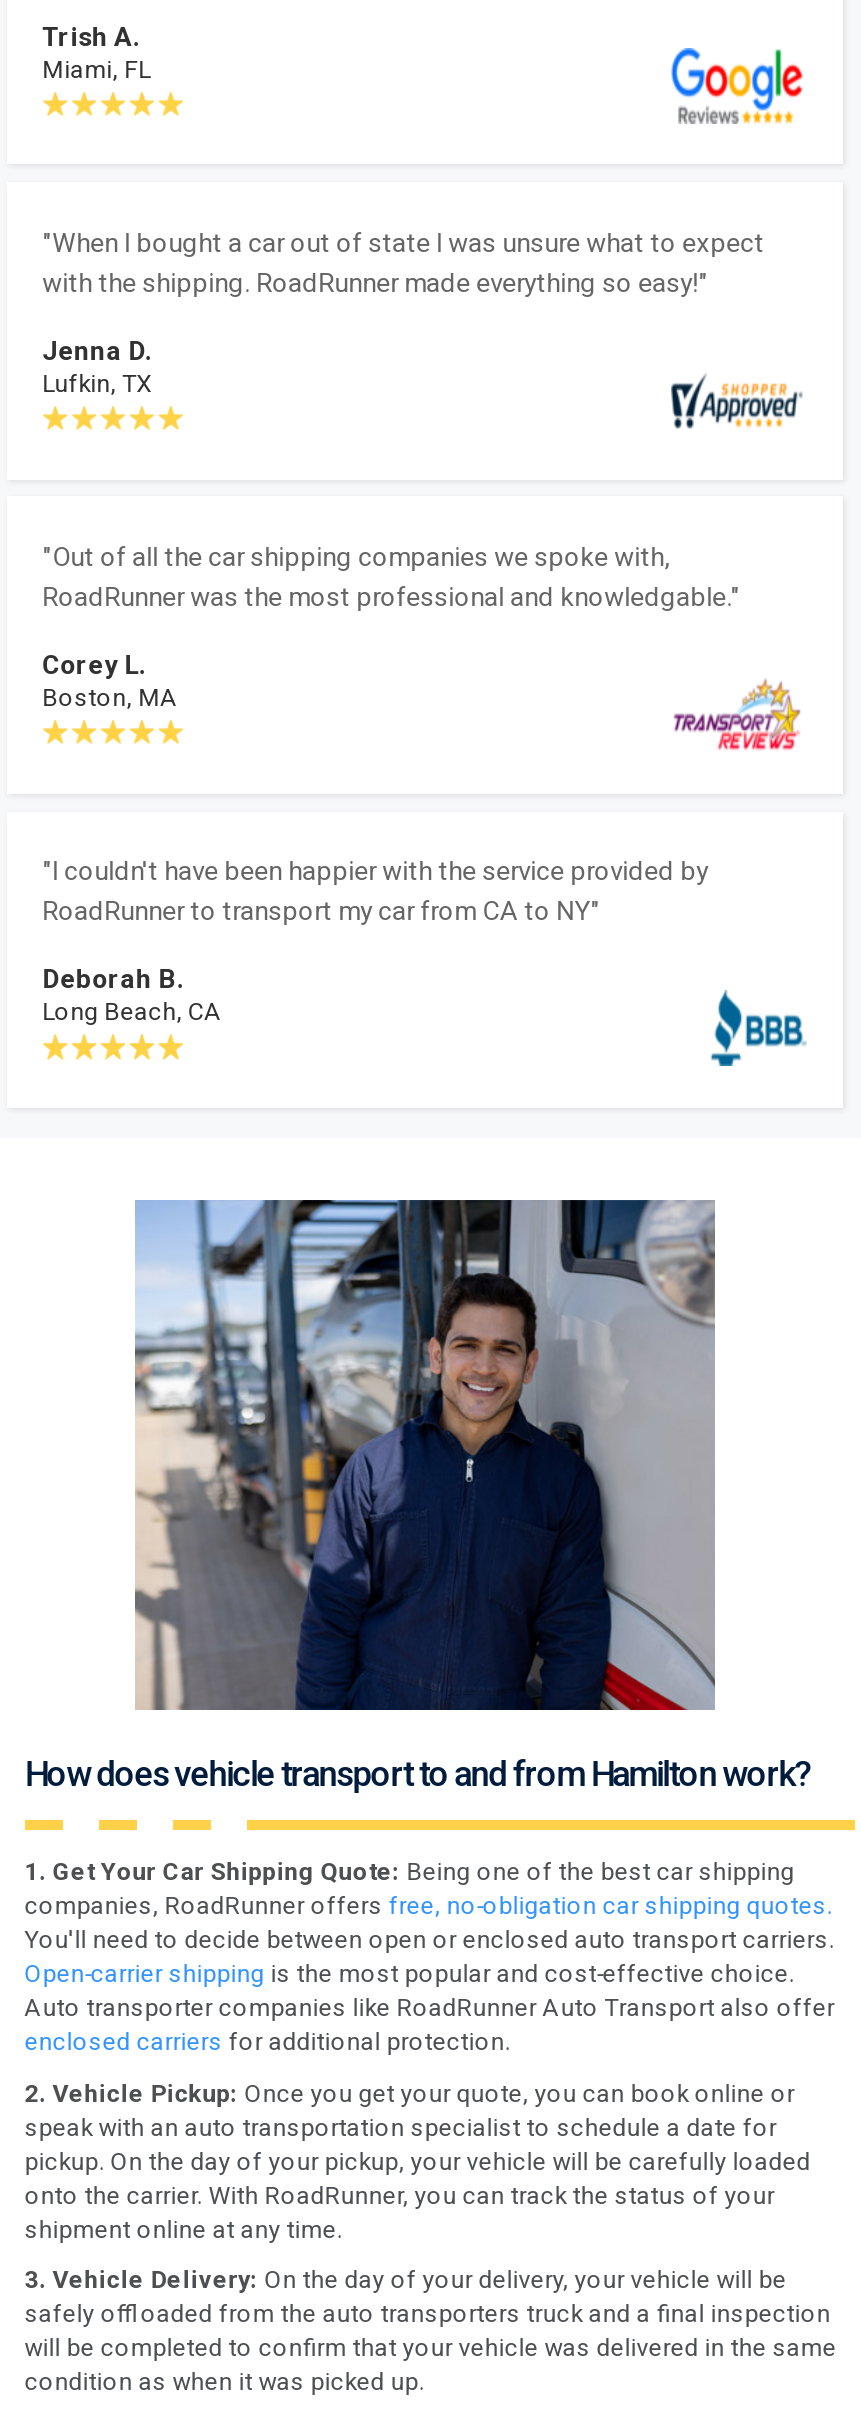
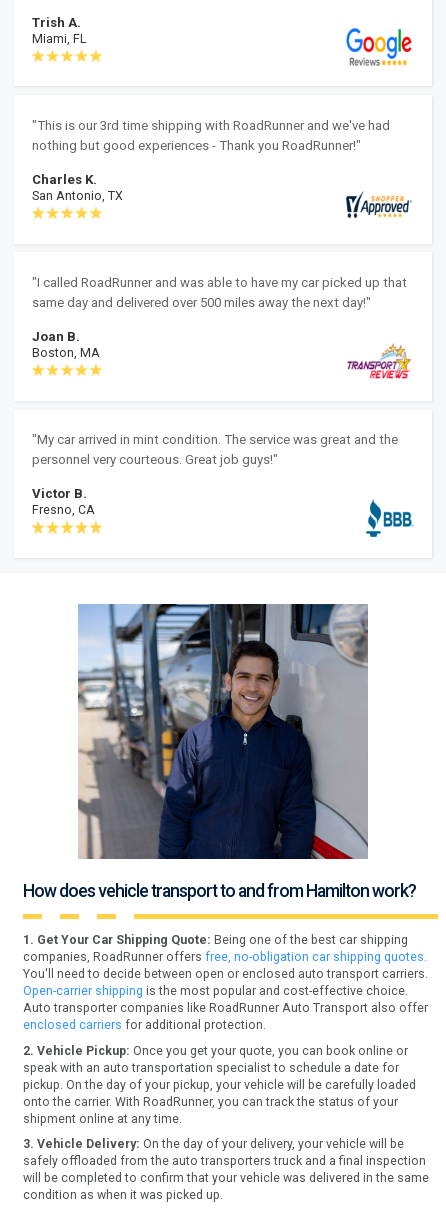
[42,228,764,298] "When I bought a car out of state I was unsure what to expect | with the shipping. RoadRunner made everything so easy!" -> [32,118,390,153] "This is our 3rd time shipping with RoadRunner and we've had | nothing but good experiences - Thank you RoadRunner!"
[42,336,152,398] Jenna D. | Lufkin, TX -> [32,172,123,203] Charles K. | San Antonio, TX
[42,543,740,613] "Out of all the car shipping companies we spoke with, | RoadRunner was the most professional and knowledgable." -> [32,275,407,310] "I called RoadRunner and was able to have my car picked up that | same day and delivered over 500 miles away the next day!"
[42,650,146,680] Corey L. -> [32,329,80,344] Joan B.
[42,857,708,927] "I couldn't have been happier with the service provided by | RoadRunner to transport my car from CA to NY" -> [32,432,398,467] "My car arrived in mint condition. The service was great and the | personnel very courteous. Great job guys!"
[42,965,222,1027] Deborah B. | Long Beach, CA -> [32,486,95,517] Victor B. | Fresno, CA

